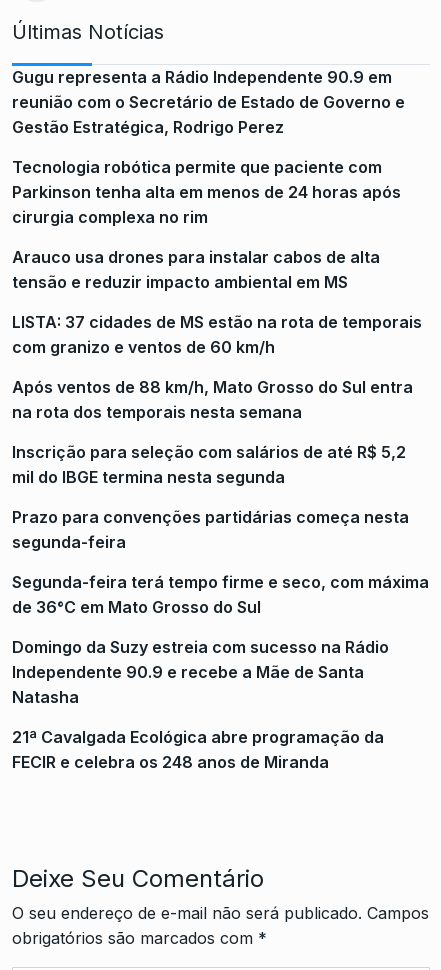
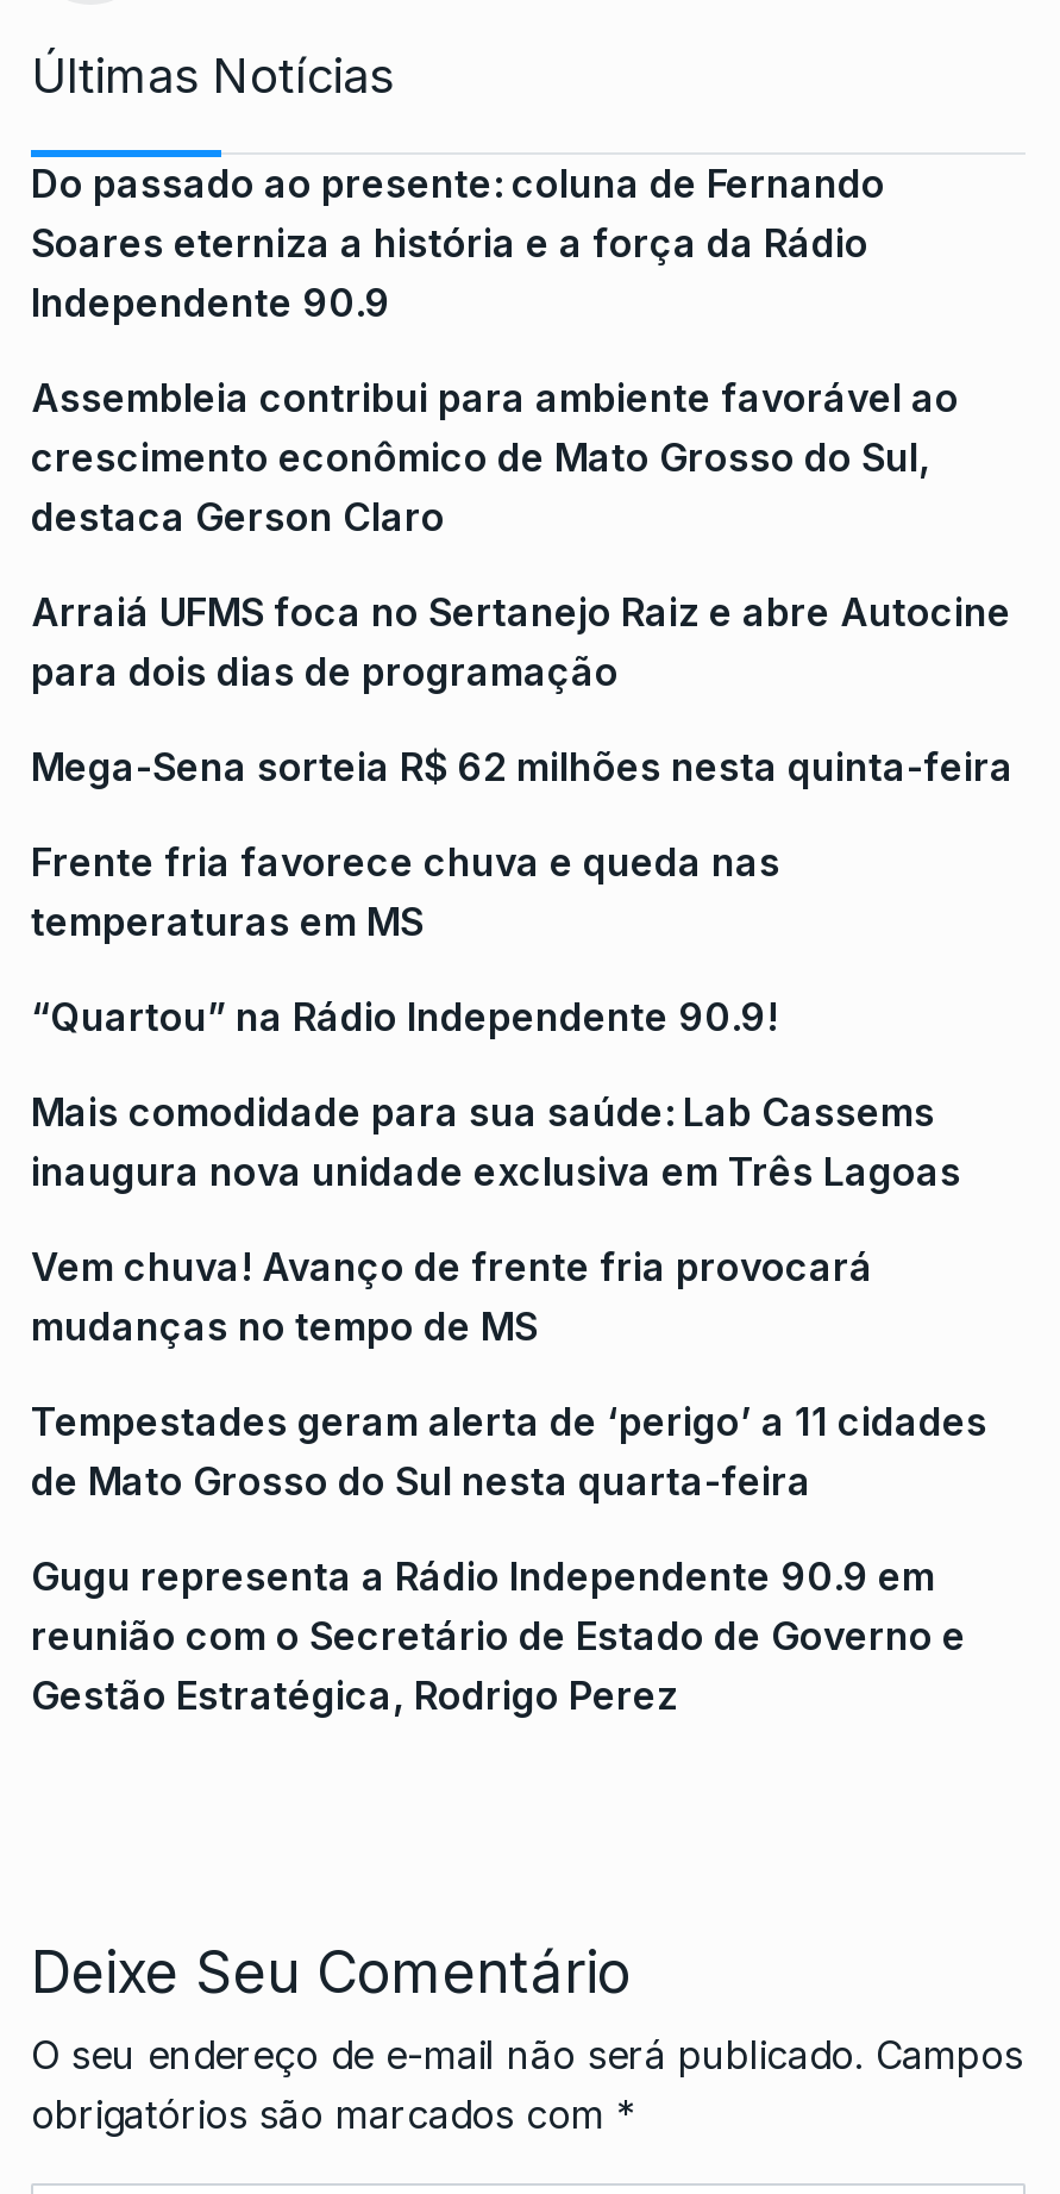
none -> [31,160,1014,1505] Do passado ao presente: coluna de Fernando | Soares eterniza a história e a força da Rádio | Independente 90.9 | Assembleia contribui para ambiente favorável ao | crescimento econômico de Mato Grosso do Sul, | destaca Gerson Claro | Arraiá UFMS foca no Sertanejo Raiz e abre Autocine | para dois dias de programação | Mega-Sena sorteia R$ 62 milhões nesta quinta-feira | Frente fria favorece chuva e queda nas | temperaturas em MS | “Quartou” na Rádio Independente 90.9! | Mais comodidade para sua saúde: Lab Cassems | inaugura nova unidade exclusiva em Três Lagoas | Vem chuva! Avanço de frente fria provocará | mudanças no tempo de MS | Tempestades geram alerta de ‘perigo’ a 11 cidades | de Mato Grosso do Sul nesta quarta-feira
moved [12,67,405,137] -> [31,1553,966,1719]: Gugu representa a Rádio Independente 90.9 em | reunião com o Secretário de Estado de Governo e | Gestão Estratégica, Rodrigo Perez
[12,157,429,772] Tecnologia robótica permite que paciente com | Parkinson tenha alta em menos de 24 horas após | cirurgia complexa no rim | Arauco usa drones para instalar cabos de alta | tensão e reduzir impacto ambiental em MS | LISTA: 37 cidades de MS estão na rota de temporais | com granizo e ventos de 60 km/h | Após ventos de 88 km/h, Mato Grosso do Sul entra | na rota dos temporais nesta semana | Inscrição para seleção com salários de até R$ 5,2 | mil do IBGE termina nesta segunda | Prazo para convenções partidárias começa nesta | segunda-feira | Segunda-feira terá tempo firme e seco, com máxima | de 36°C em Mato Grosso do Sul | Domingo da Suzy estreia com sucesso na Rádio | Independente 90.9 e recebe a Mãe de Santa | Natasha | 21ª Cavalgada Ecológica abre programação da | FECIR e celebra os 248 anos de Miranda -> none

